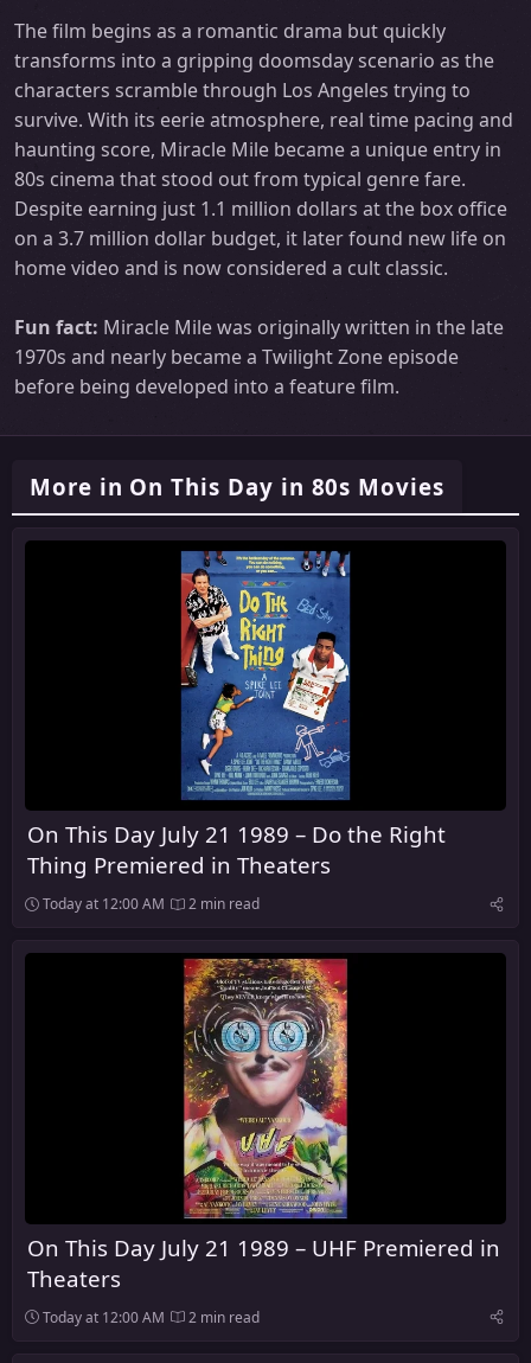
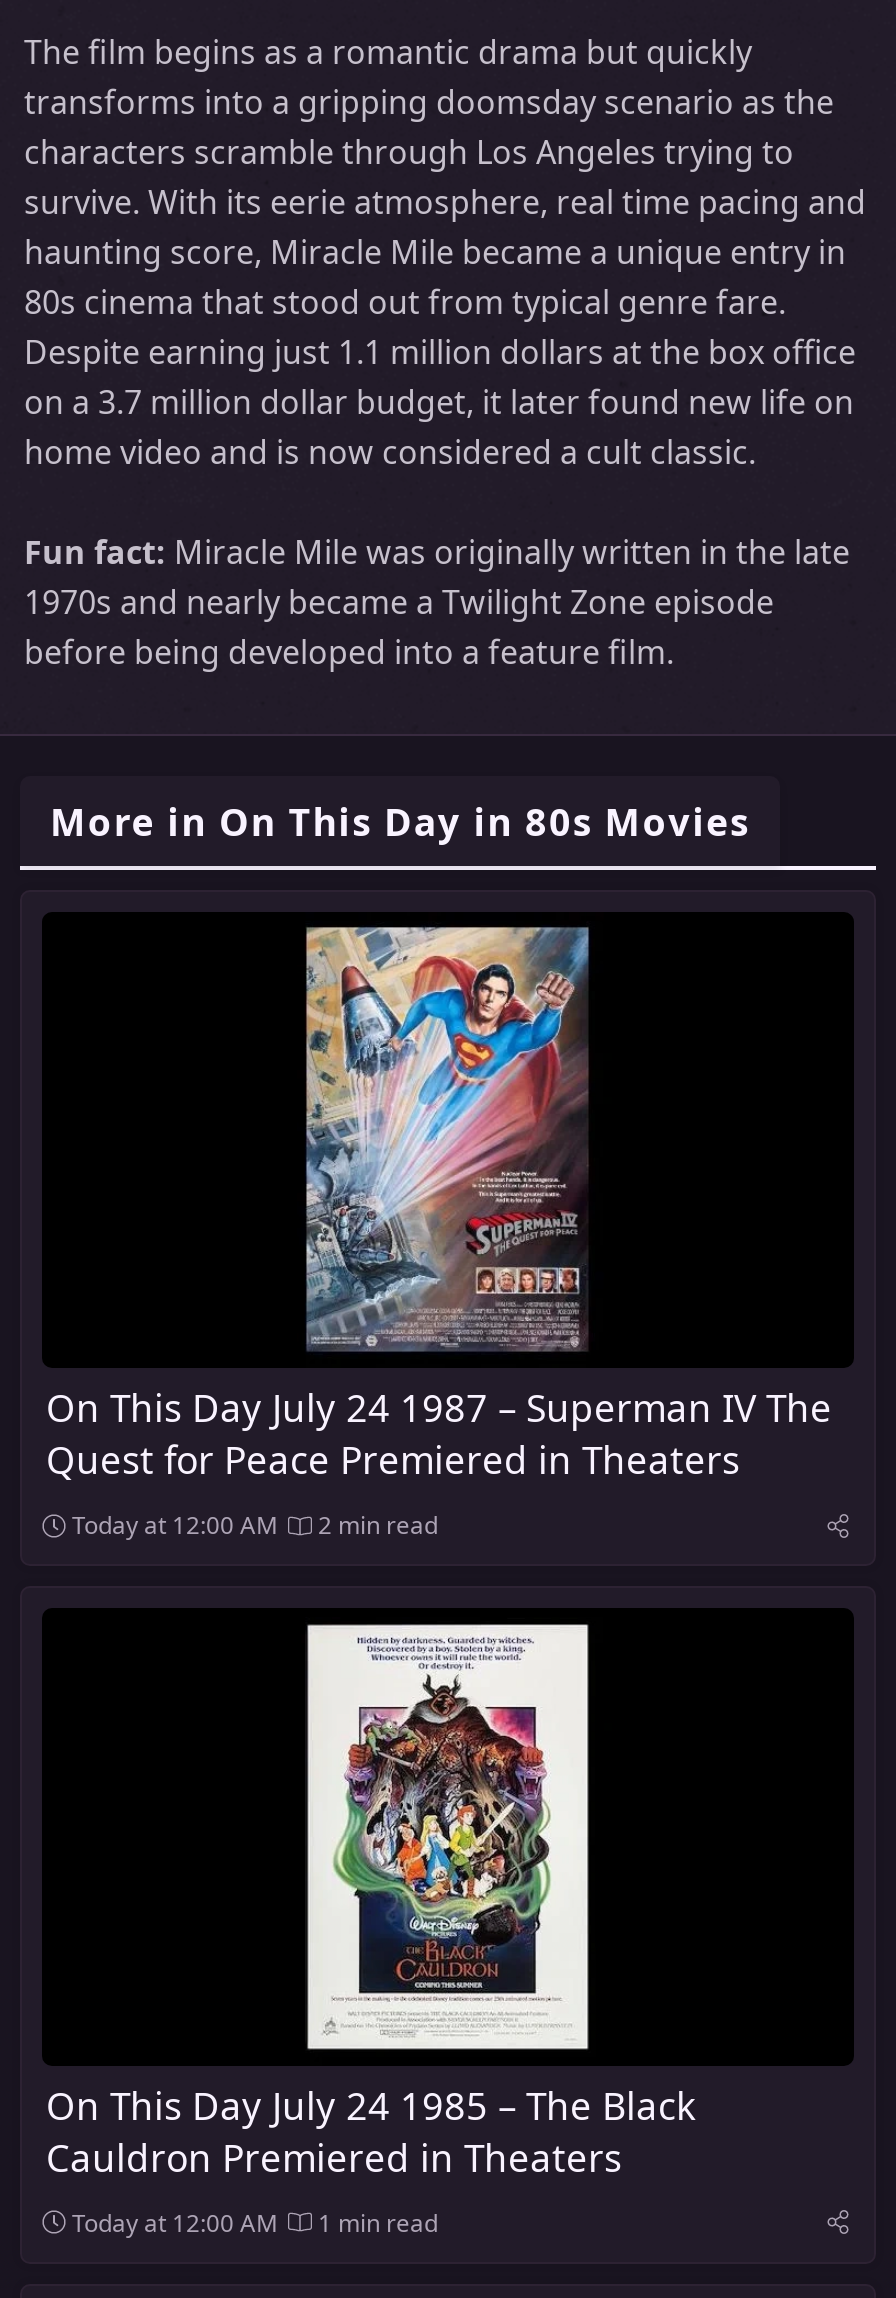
[27,549,446,880] [image] | On This Day July 21 1989 – Do the Right | Thing Premiered in Theaters -> [46,924,832,1485] [image] | On This Day July 24 1987 – Superman IV The | Quest for Peace Premiered in Theaters
[27,958,500,1293] [image] | On This Day July 21 1989 – UHF Premiered in | Theaters -> [46,1618,696,2181] [image] | On This Day July 24 1985 – The Black | Cauldron Premiered in Theaters
[43,1307,260,1327] Today at 12:00 AM 2 min read -> [72,2205,438,2239] Today at 12:00 AM 1 min read

